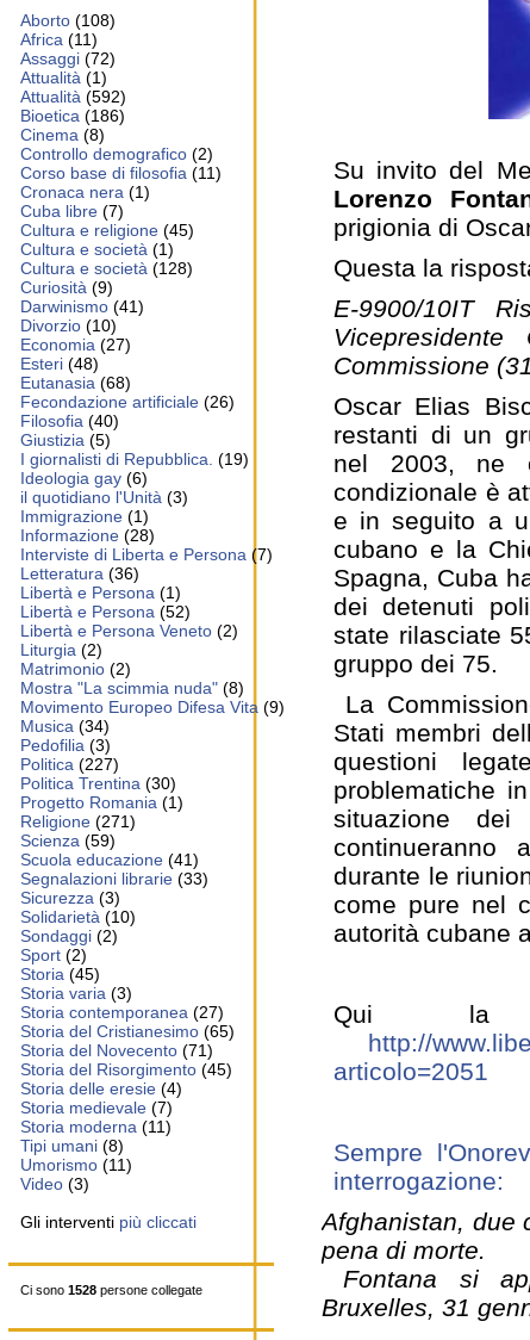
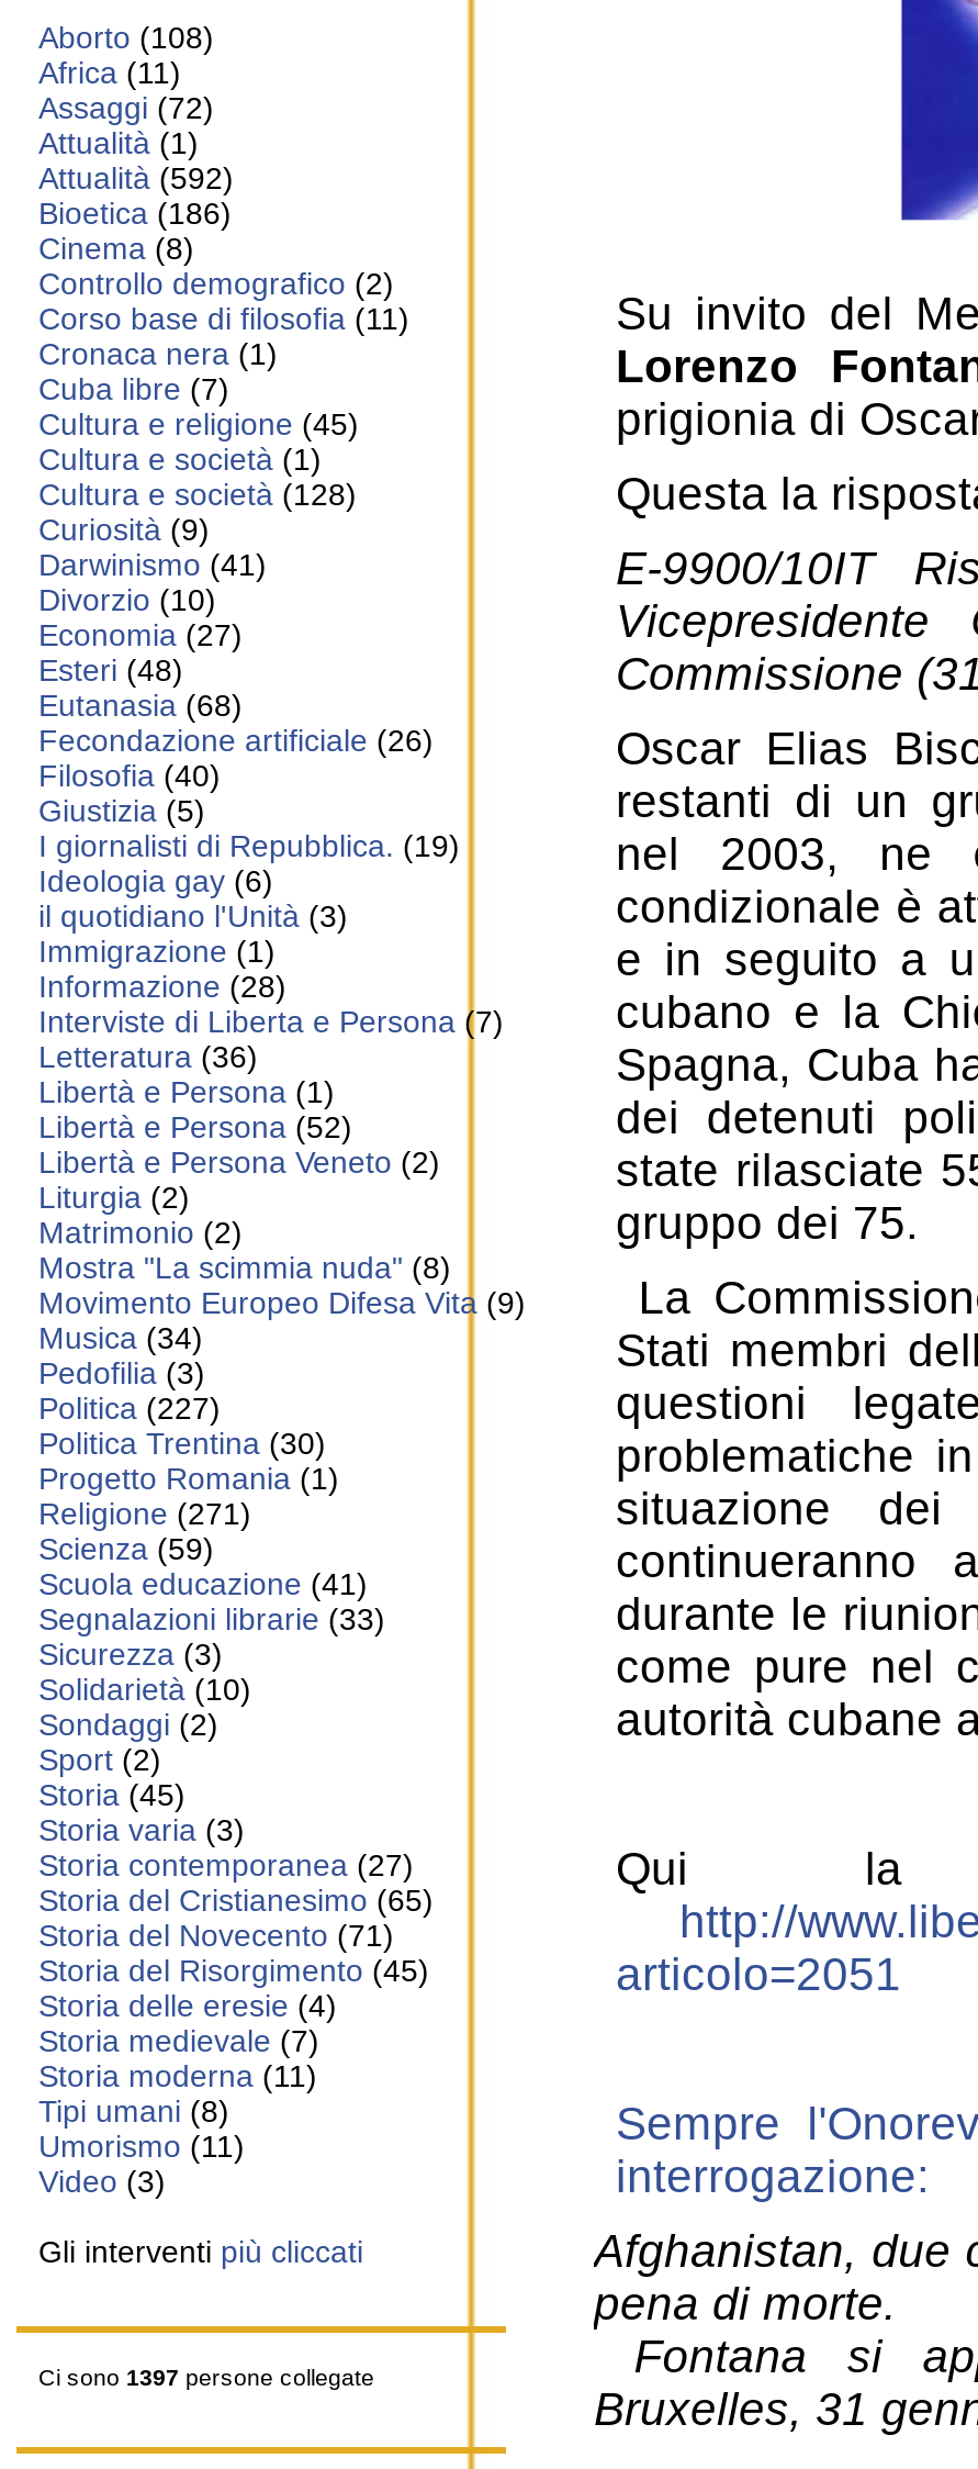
[20,1283,202,1297] Ci sono 1528 persone collegate -> [38,2364,374,2390] Ci sono 1397 persone collegate

